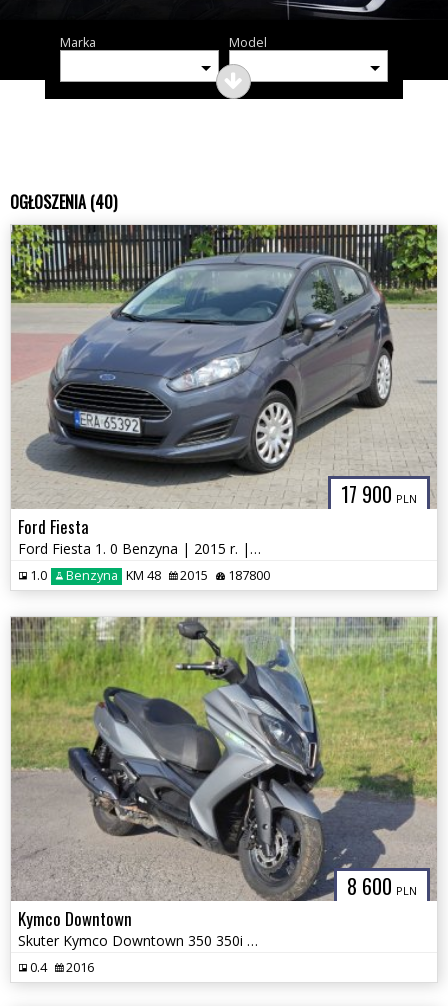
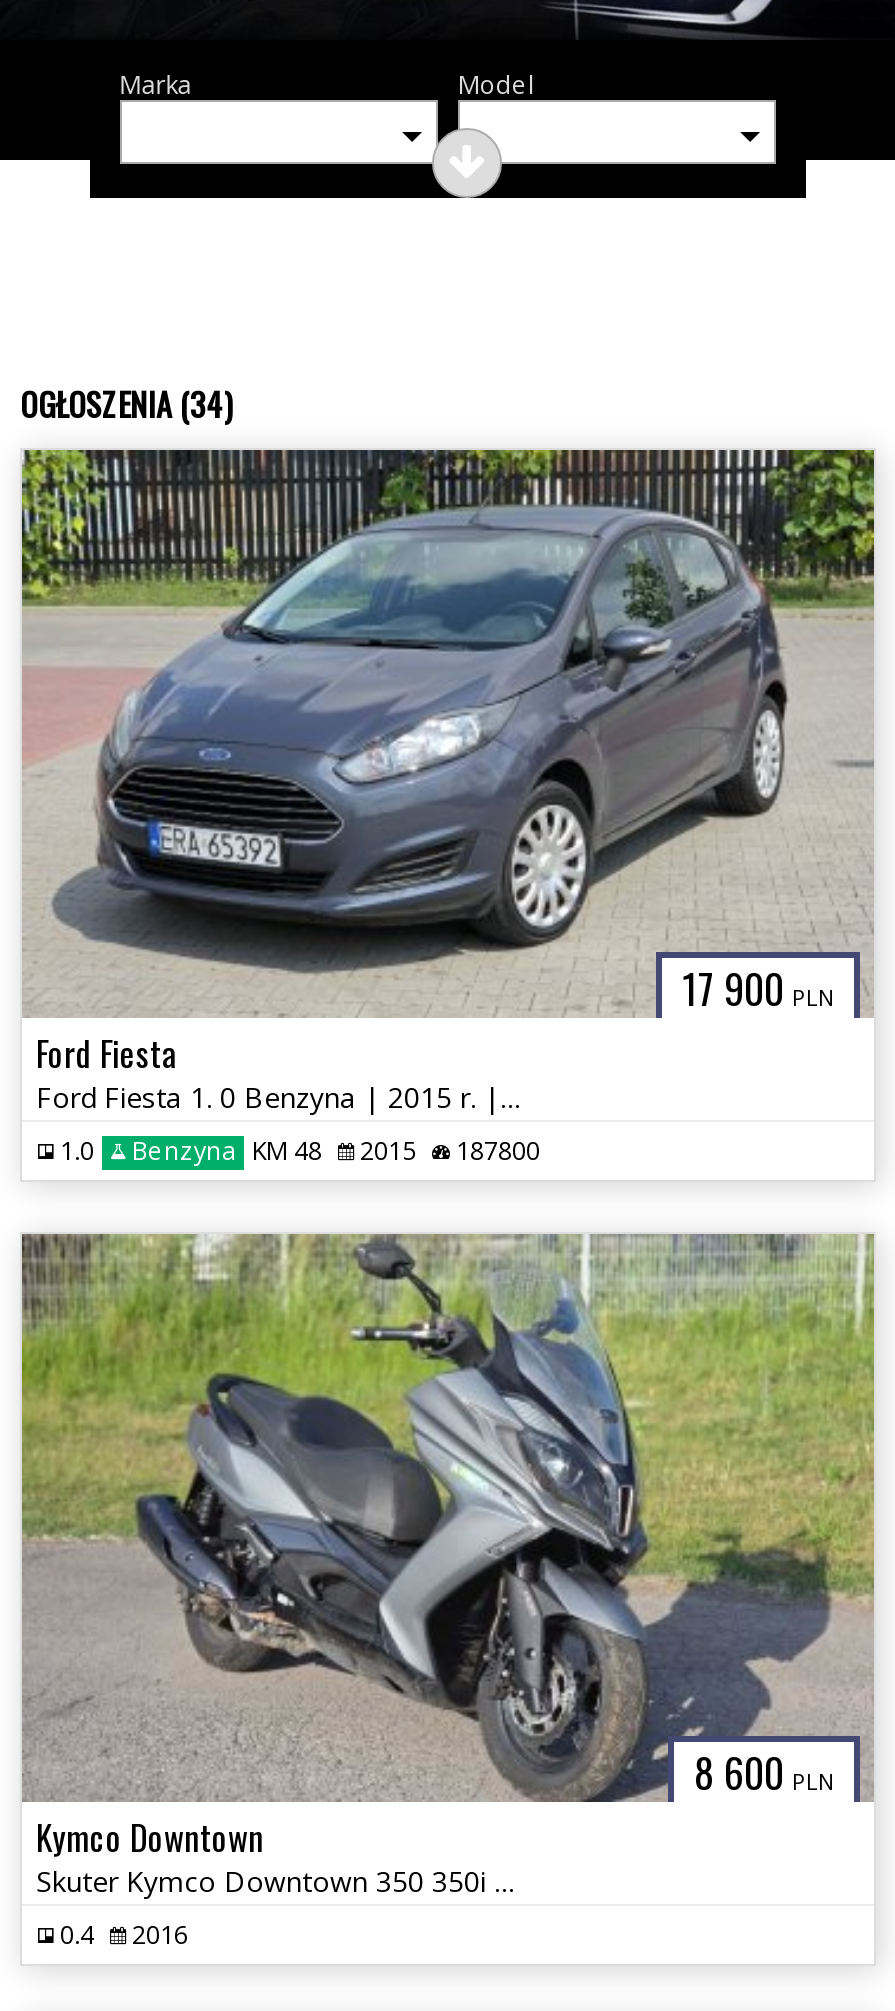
[10,190,117,214] OGŁOSZENIA (40) -> [20,380,232,428] OGŁOSZENIA (34)

